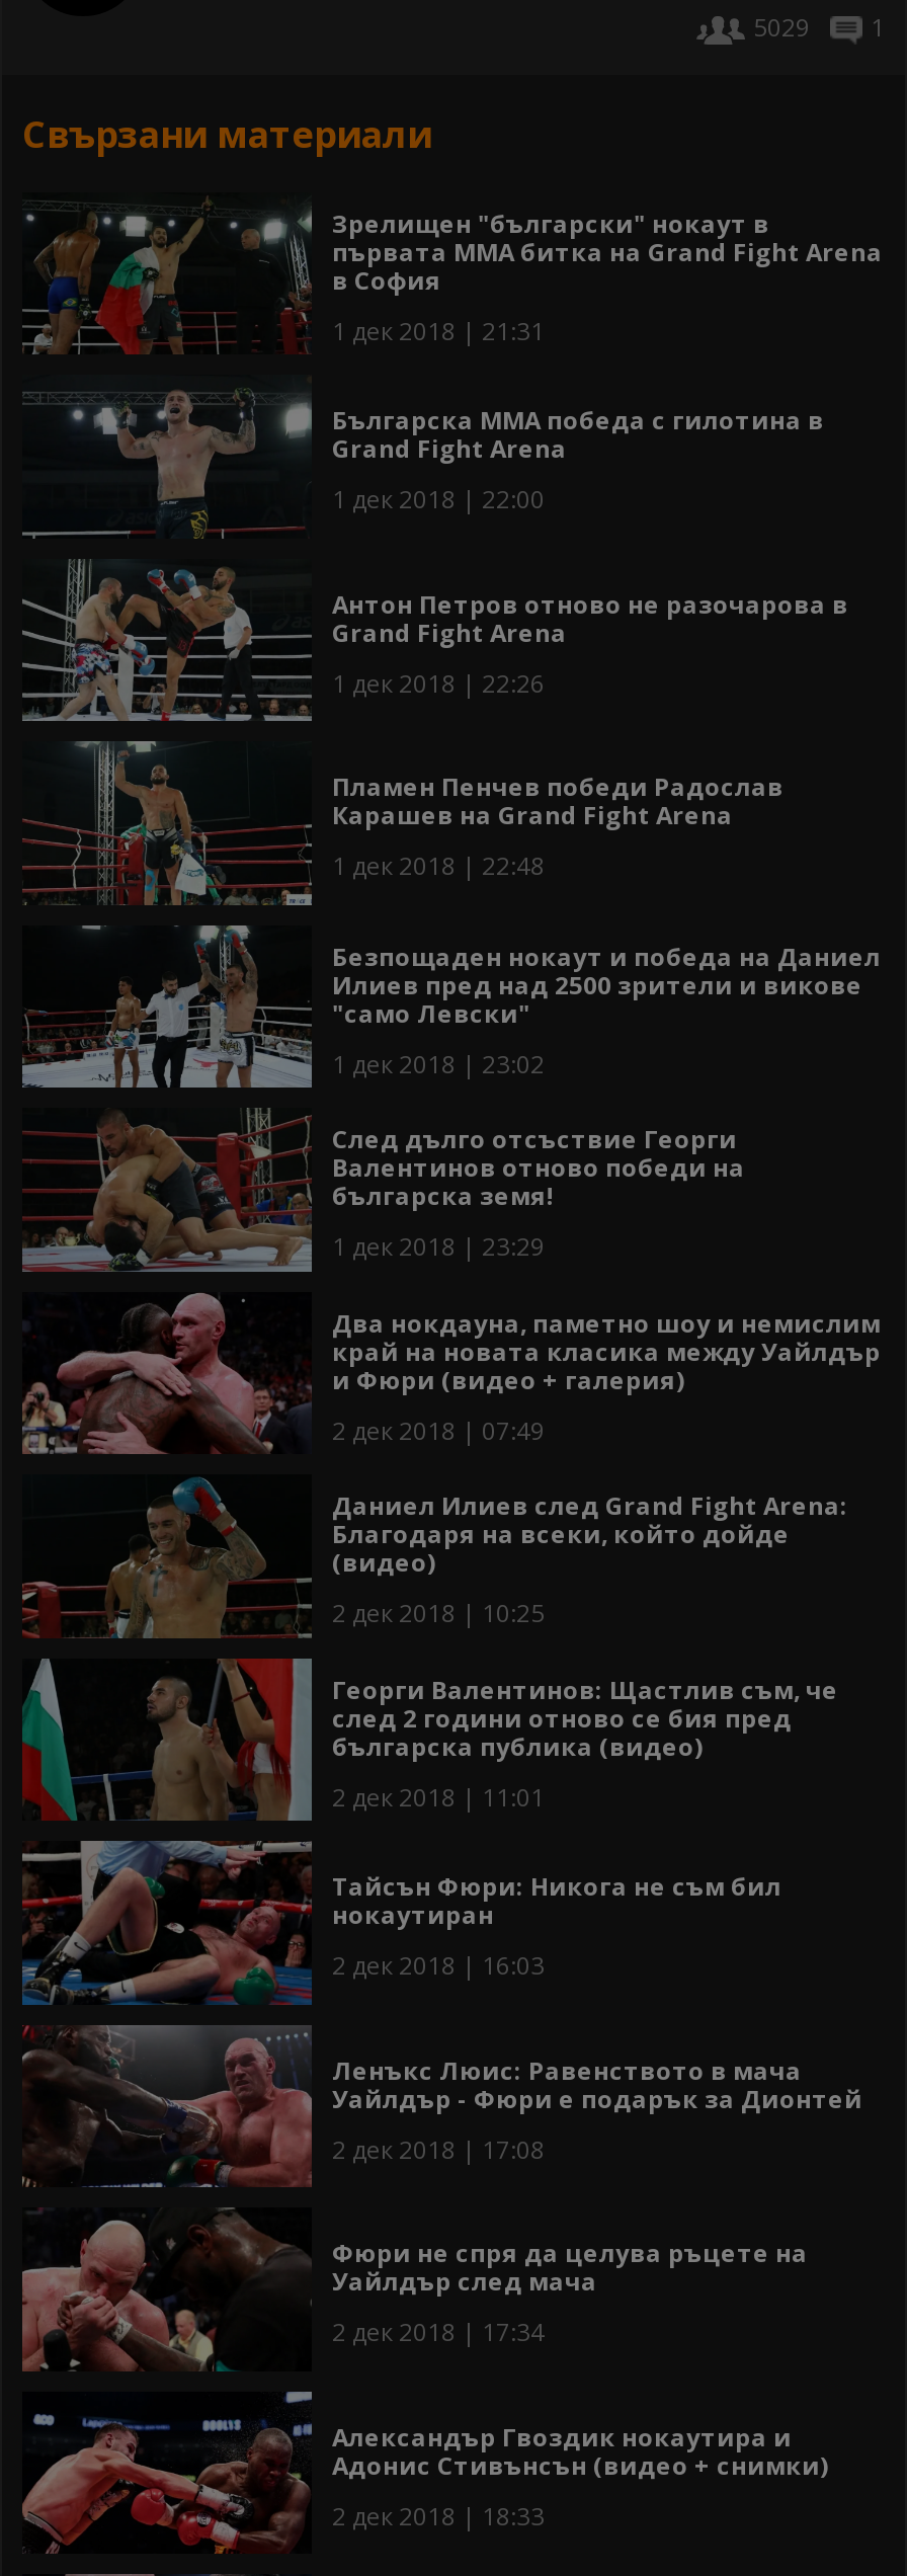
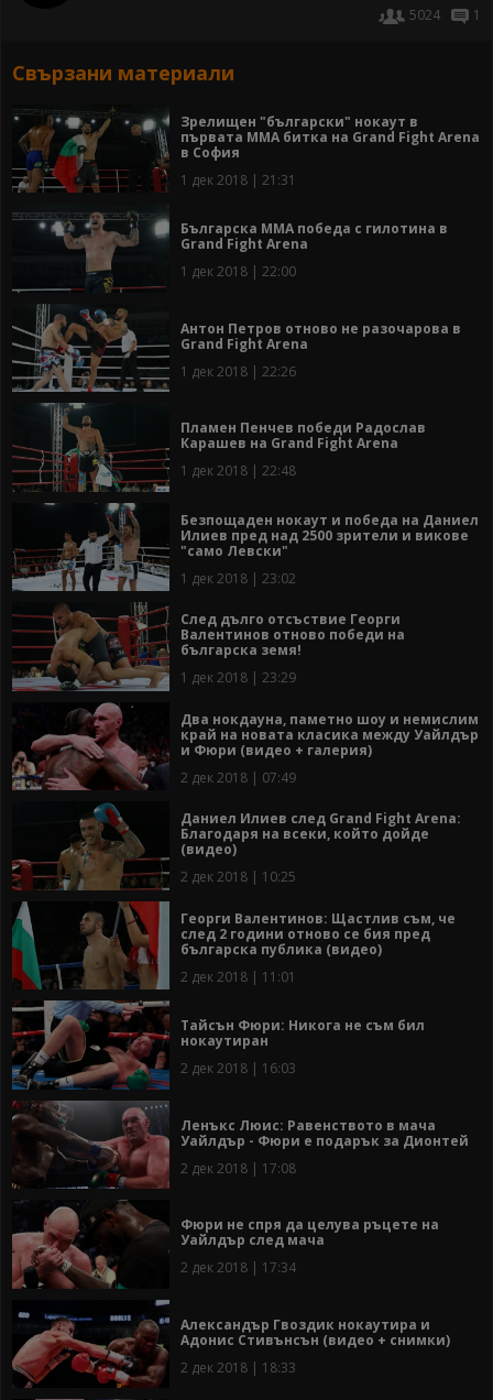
[753,10,885,44] 5029 1 -> [409,5,481,24] 5024 1

